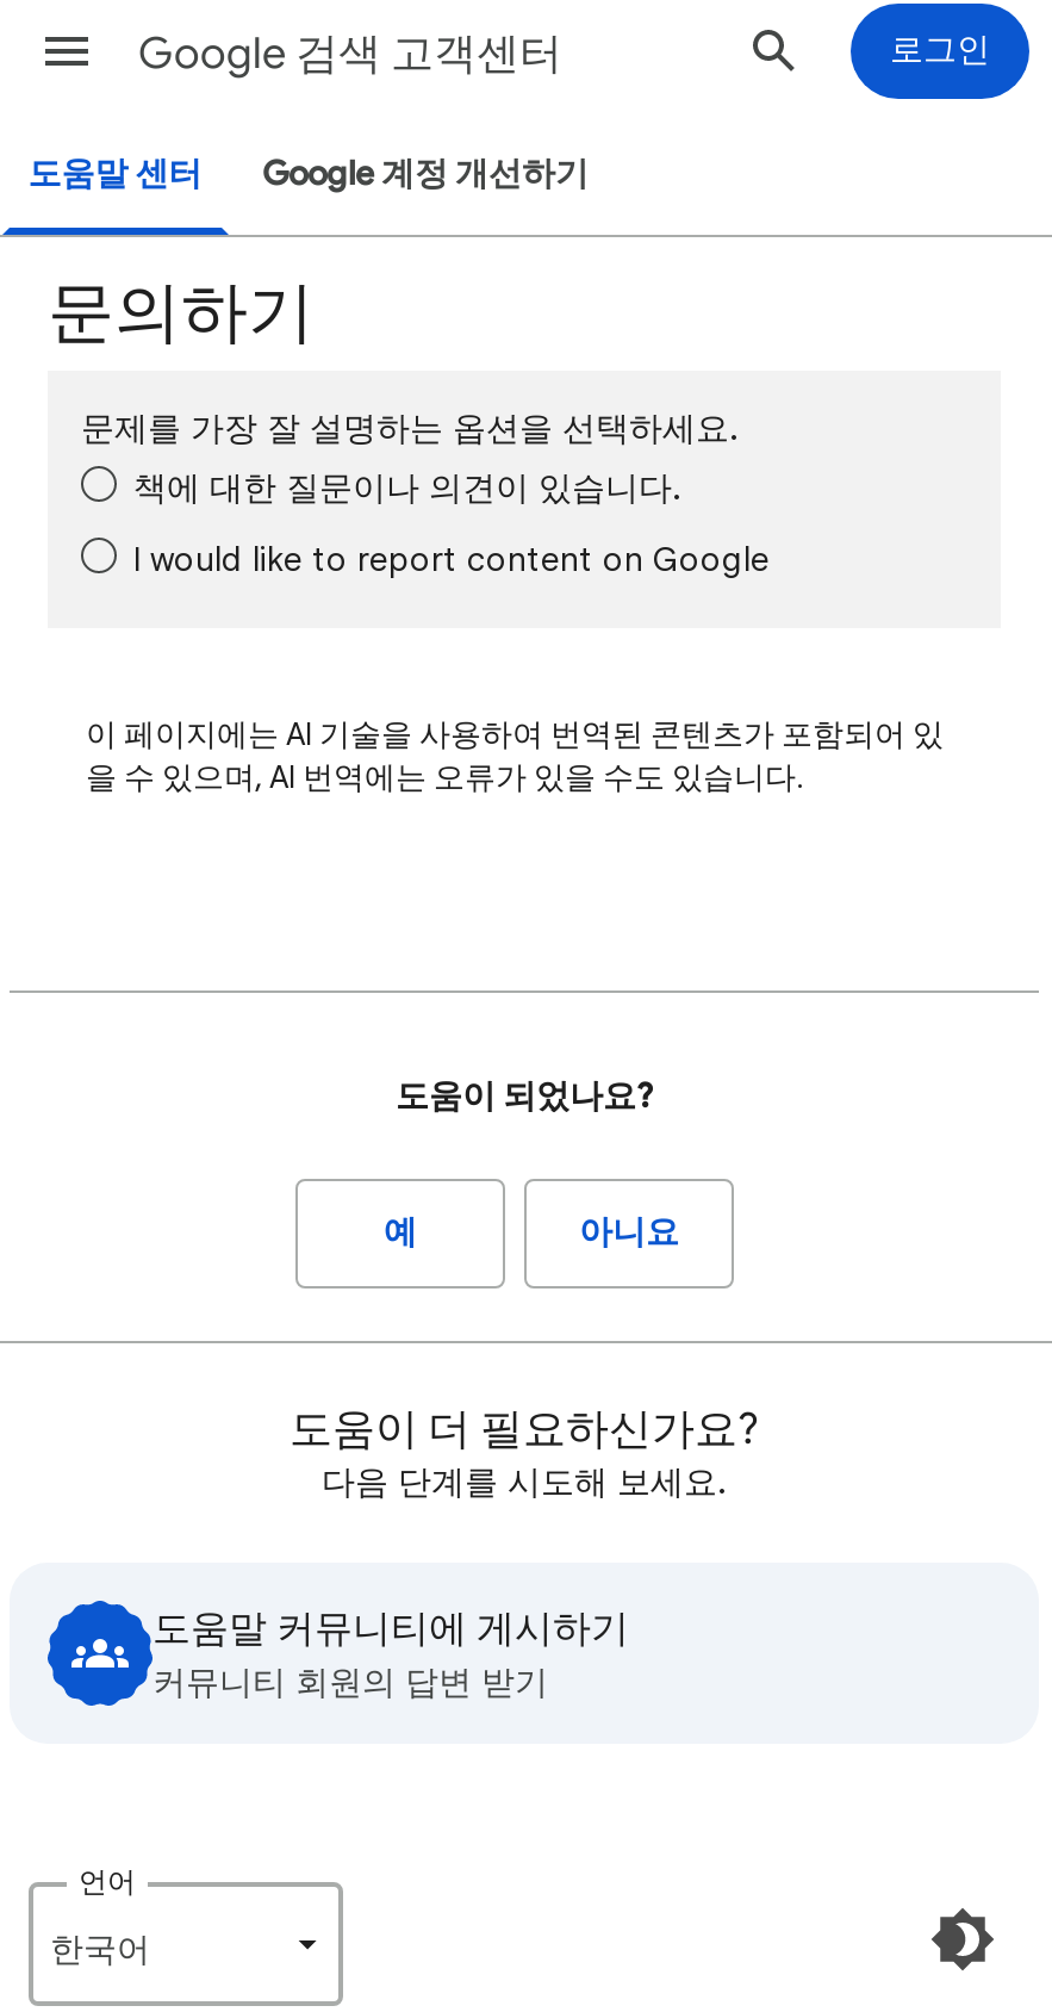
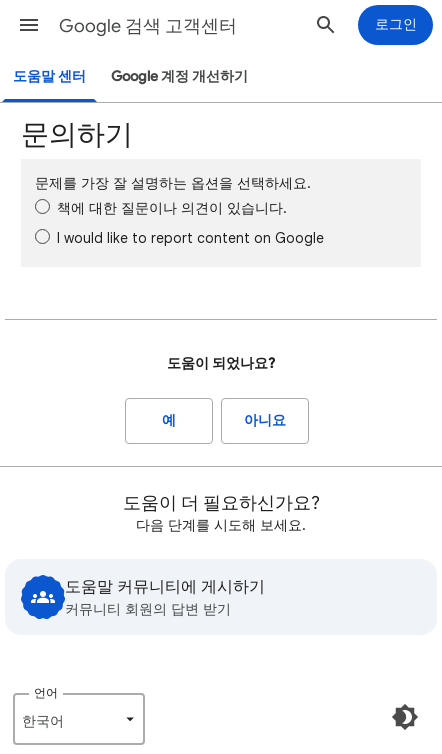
[86,714,944,797] 이 페이지에는 AI 기술을 사용하여 번역된 콘텐츠가 포함되어 있 | 을 수 있으며, AI 번역에는 오류가 있을 수도 있습니다. -> none

